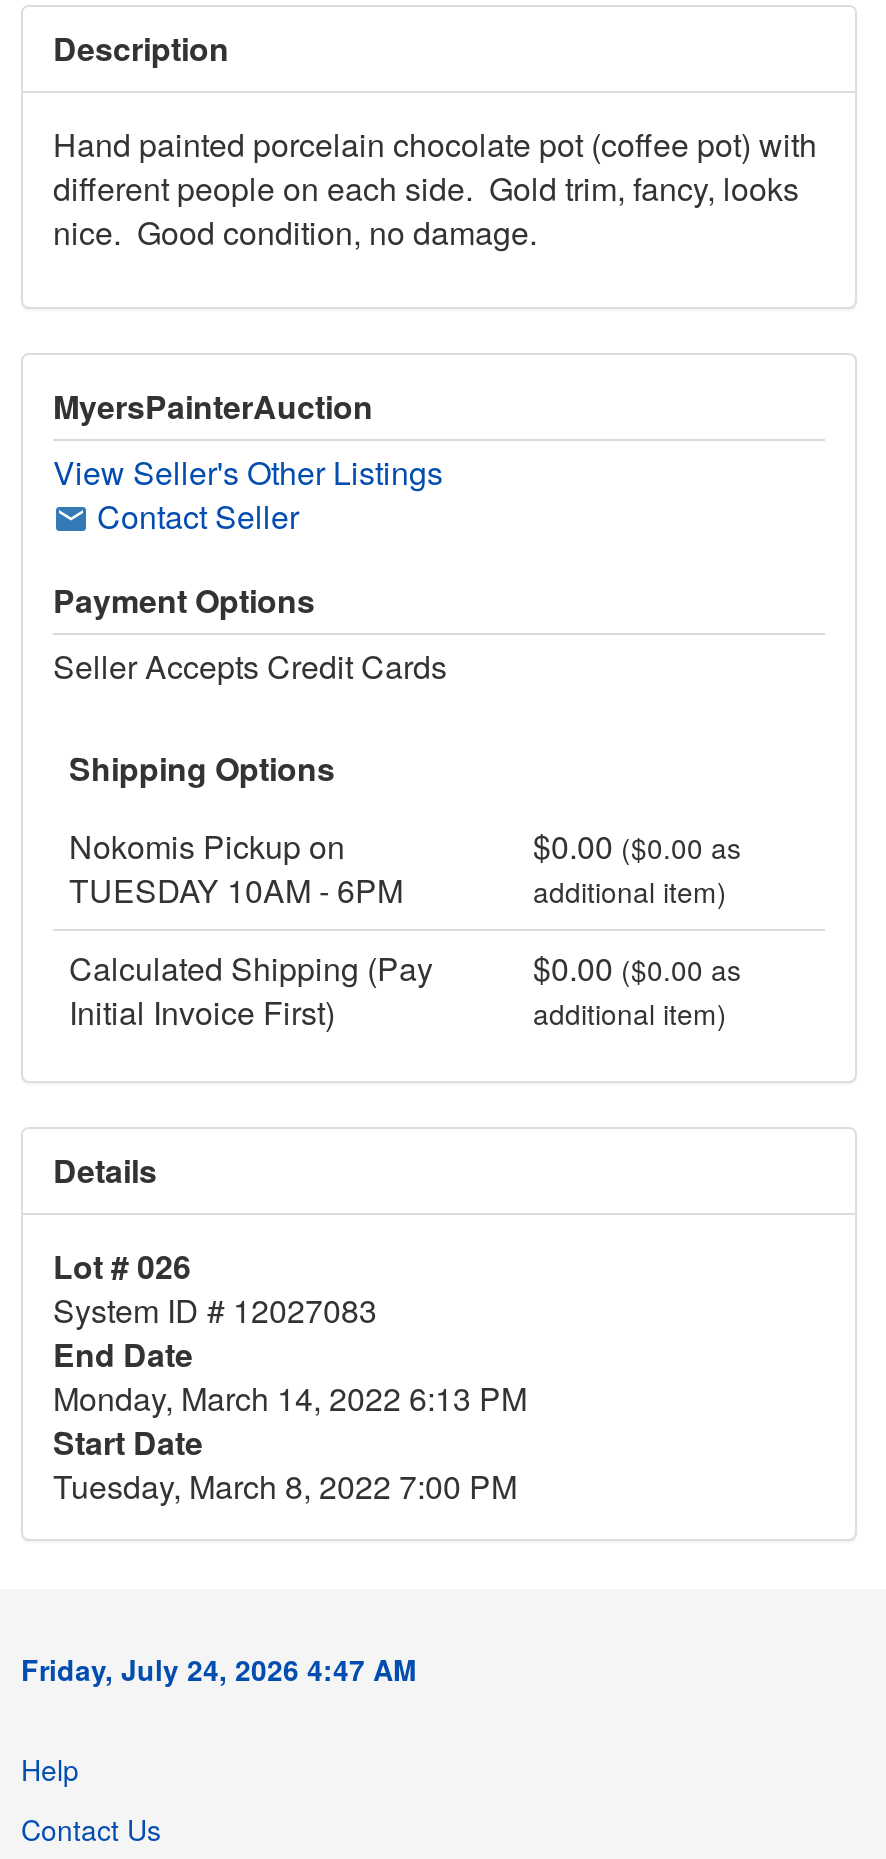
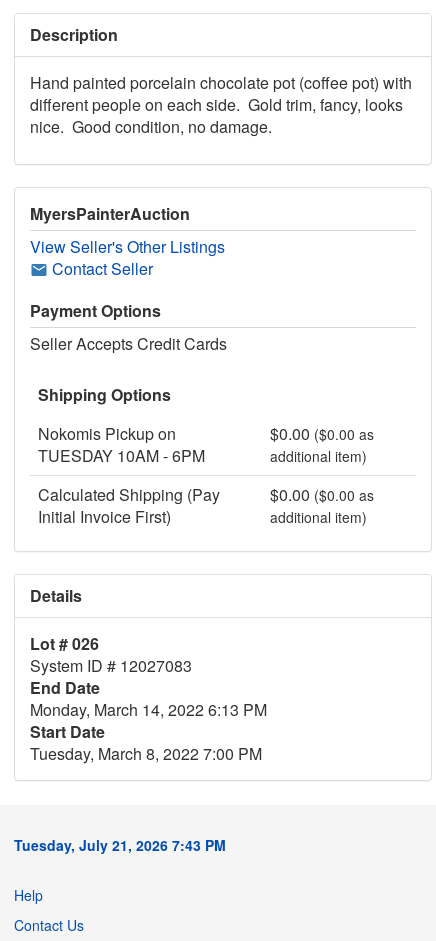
[21,1650,417,1690] Friday, July 24, 2026 4:47 AM -> [14,835,226,855] Tuesday, July 21, 2026 7:43 PM

